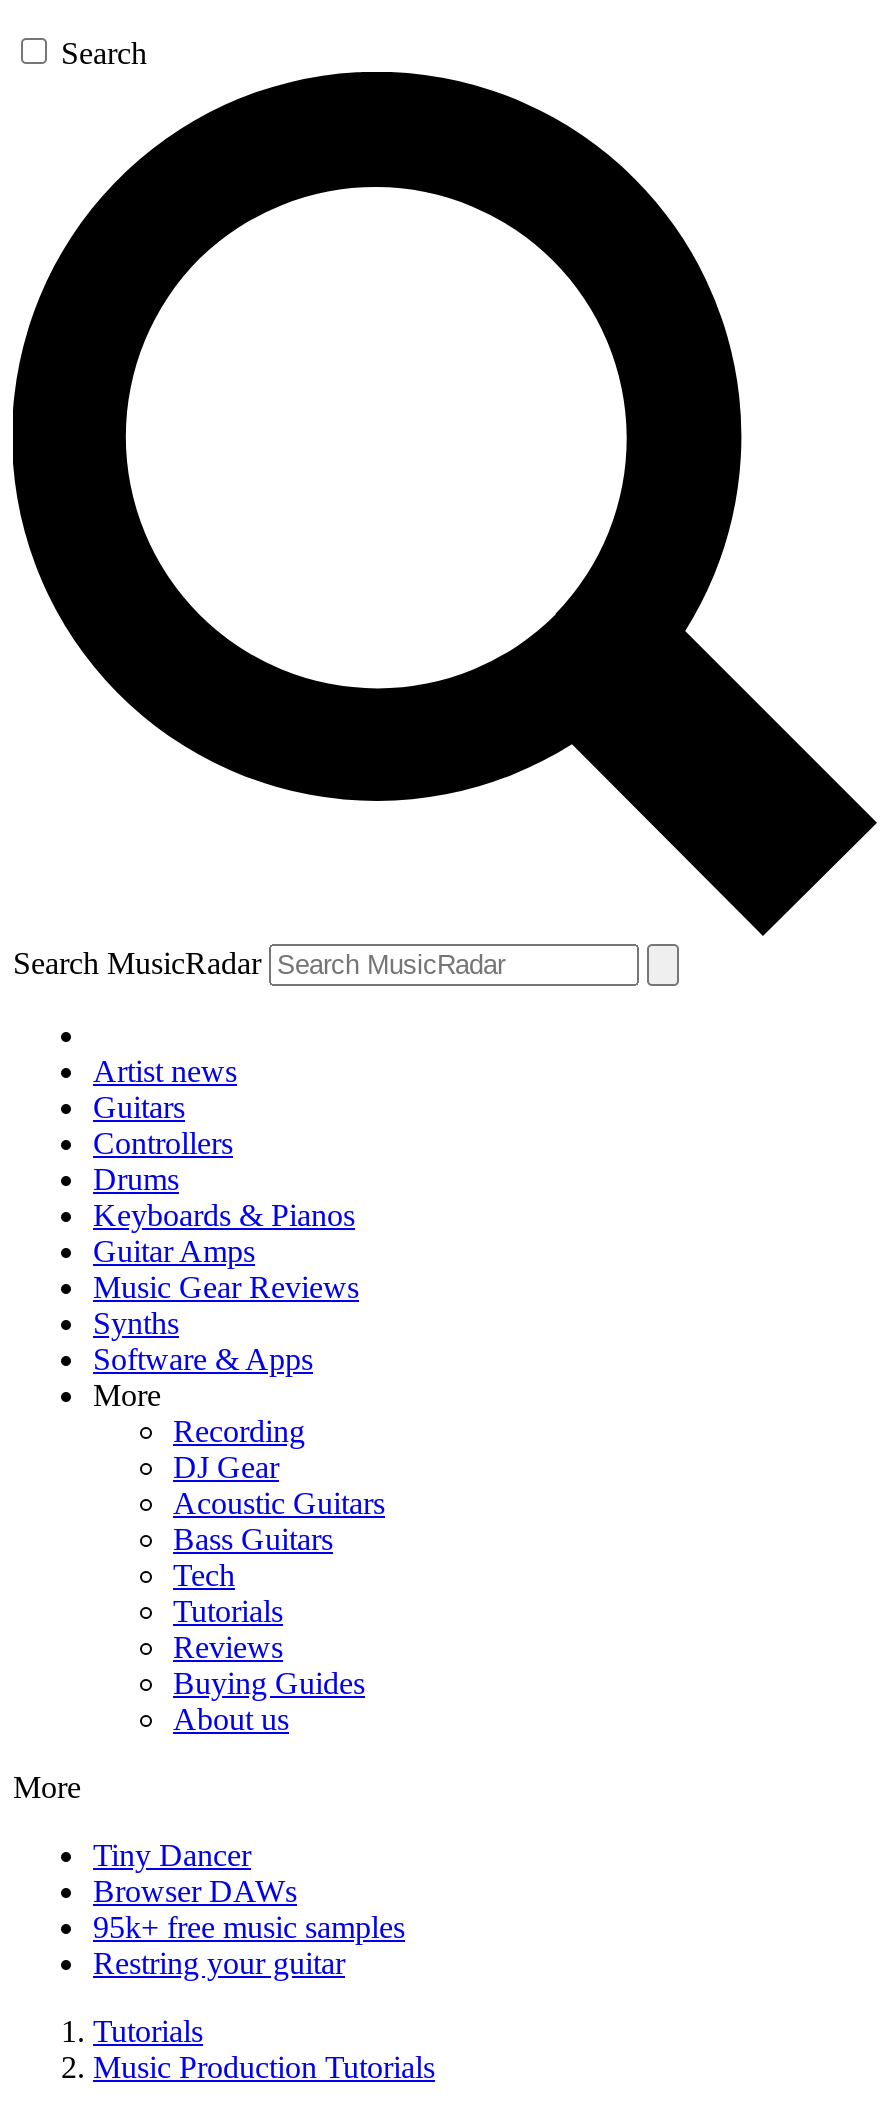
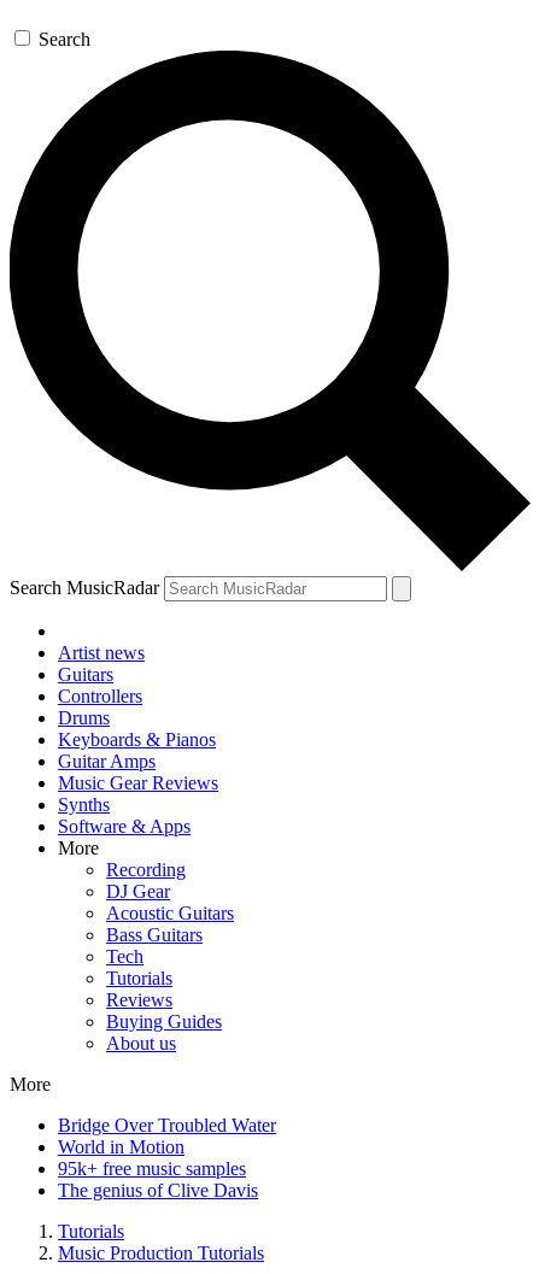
[93,1837,297,1907] Tiny Dancer | Browser DAWs -> [58,1114,276,1156] Bridge Over Troubled Water | World in Motion
[93,1945,345,1979] Restring your guitar -> [58,1179,258,1200] The genius of Clive Davis

